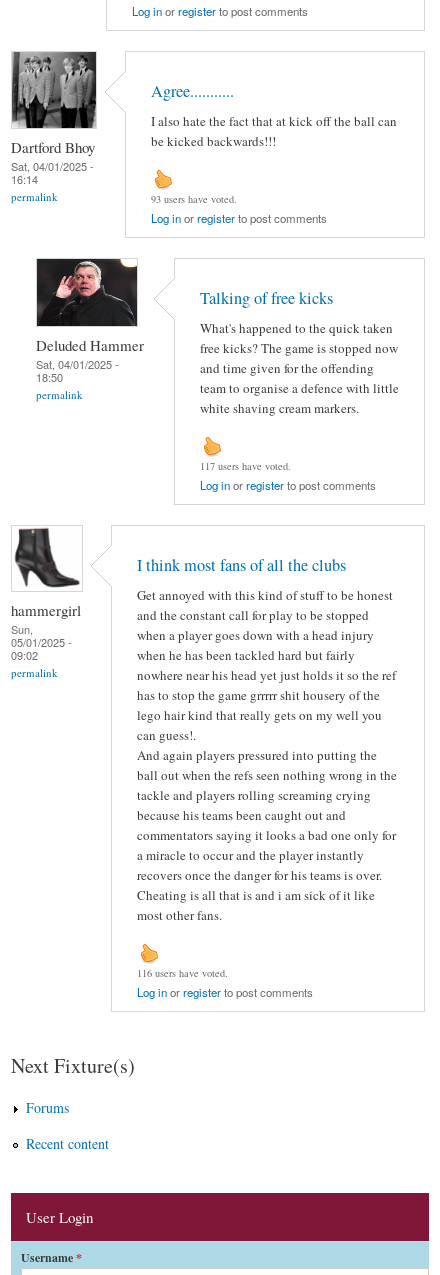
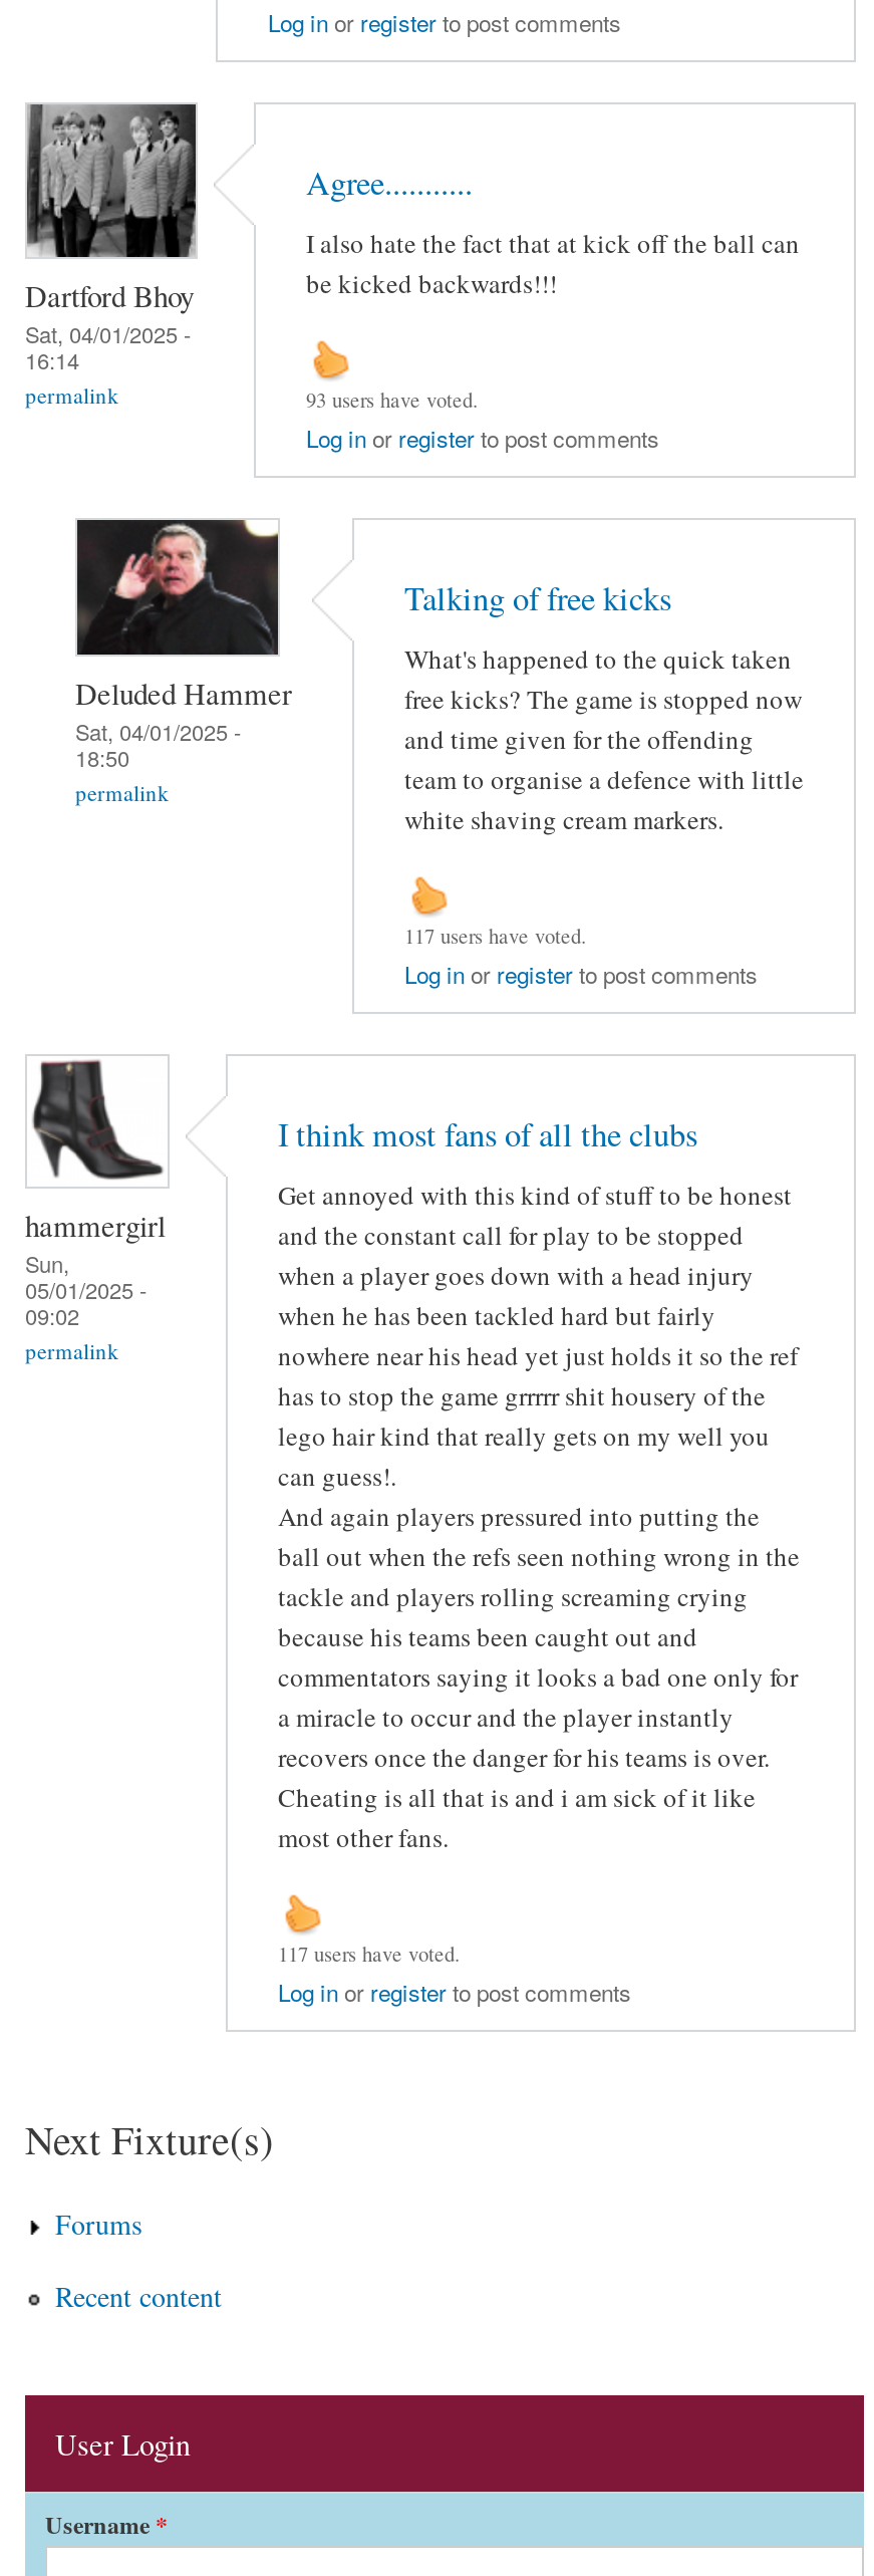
[137,965,228,979] 116 users have voted. -> [278,1939,461,1967] 117 users have voted.

